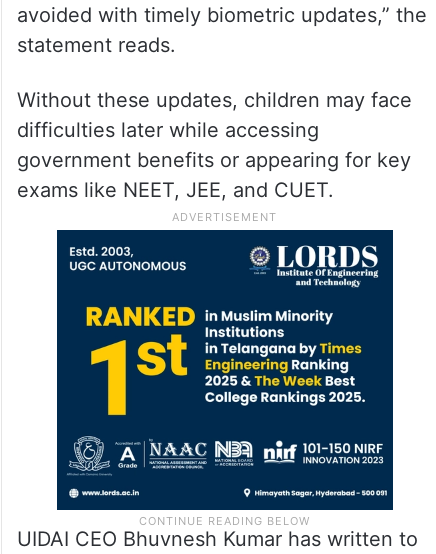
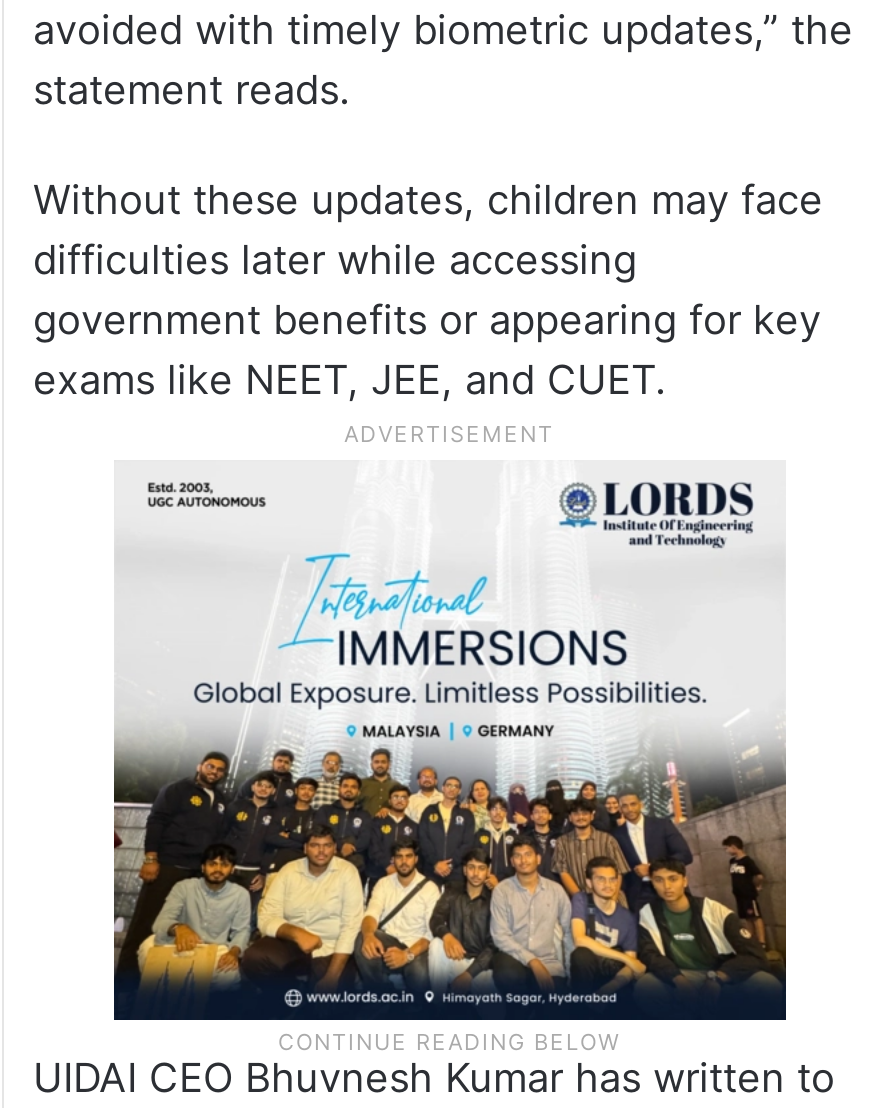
[56,229,394,509] [image] -> [112,460,788,1018] [image]

